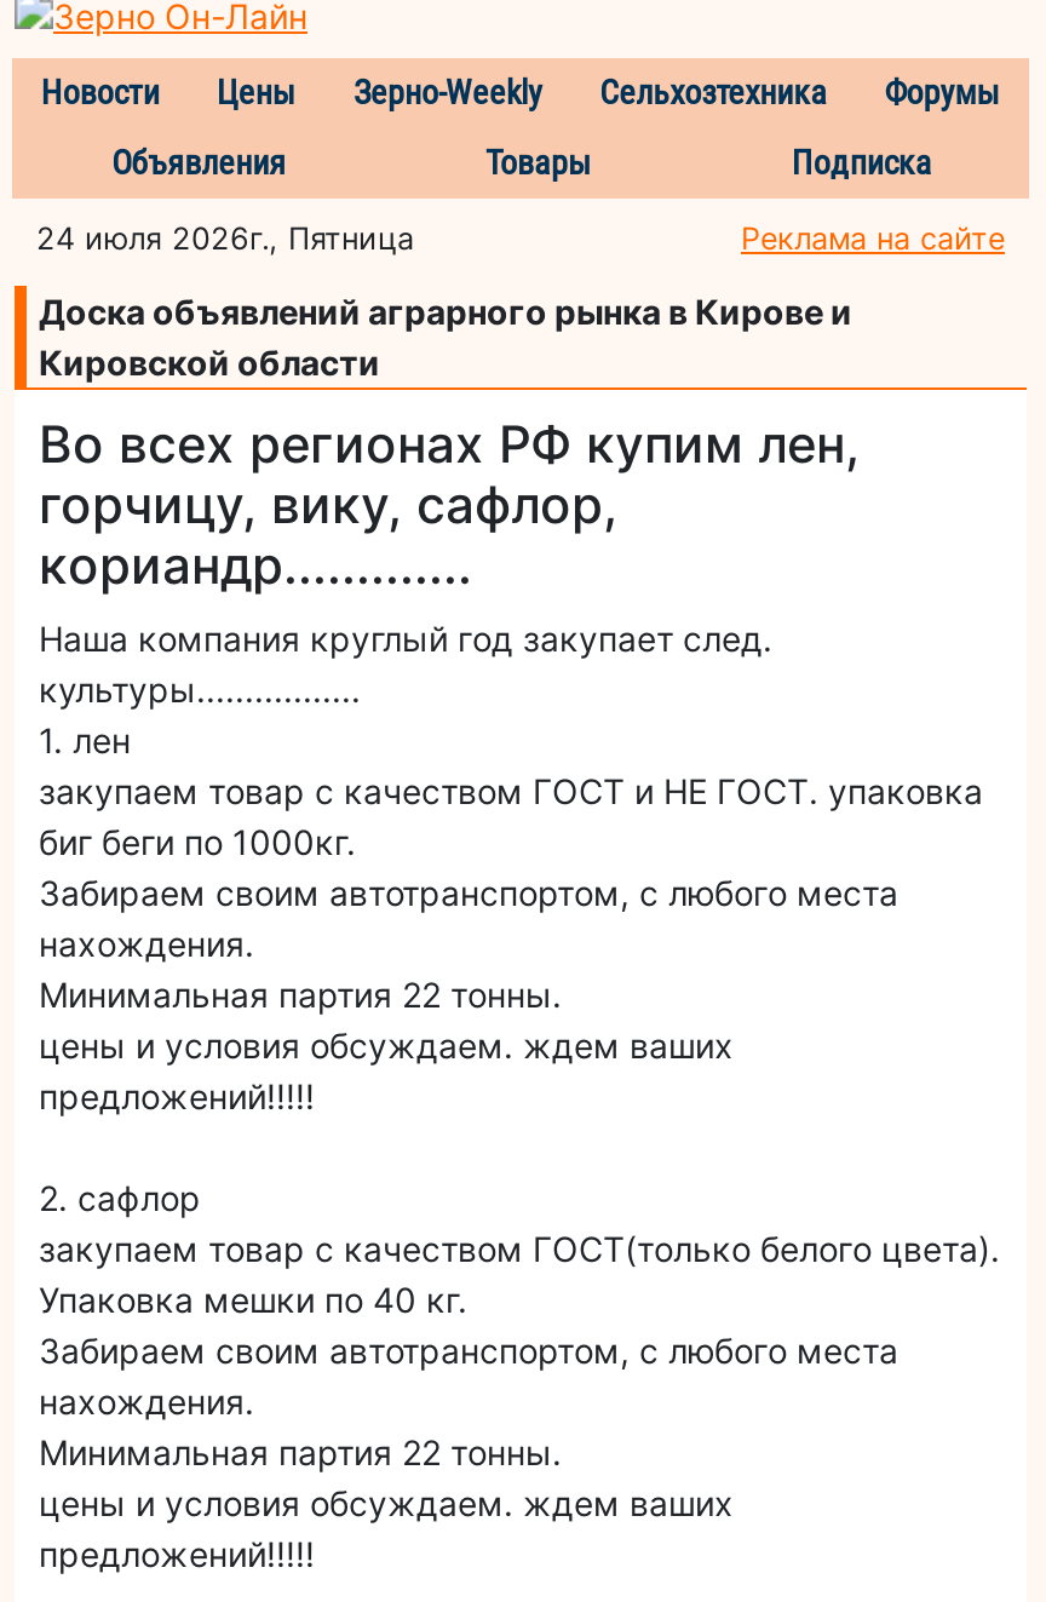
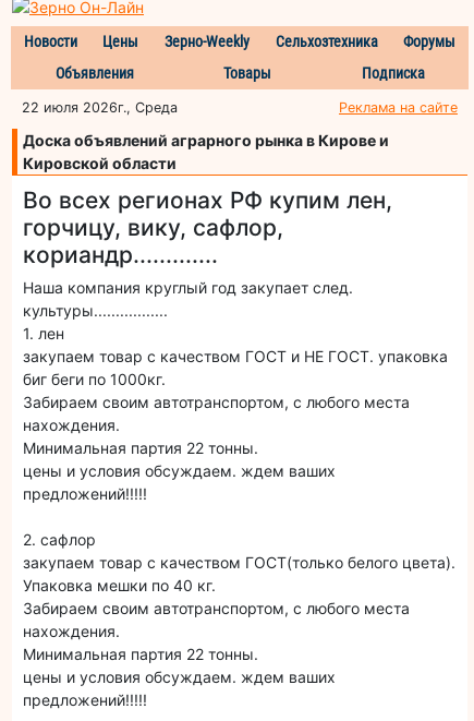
[36,220,414,256] 24 июля 2026г., Пятница -> [22,99,178,115] 22 июля 2026г., Среда

